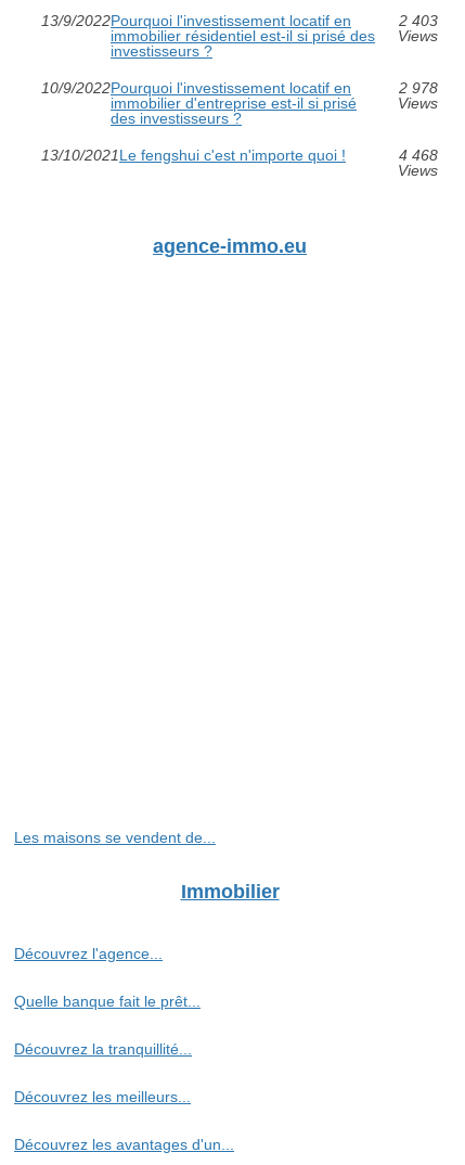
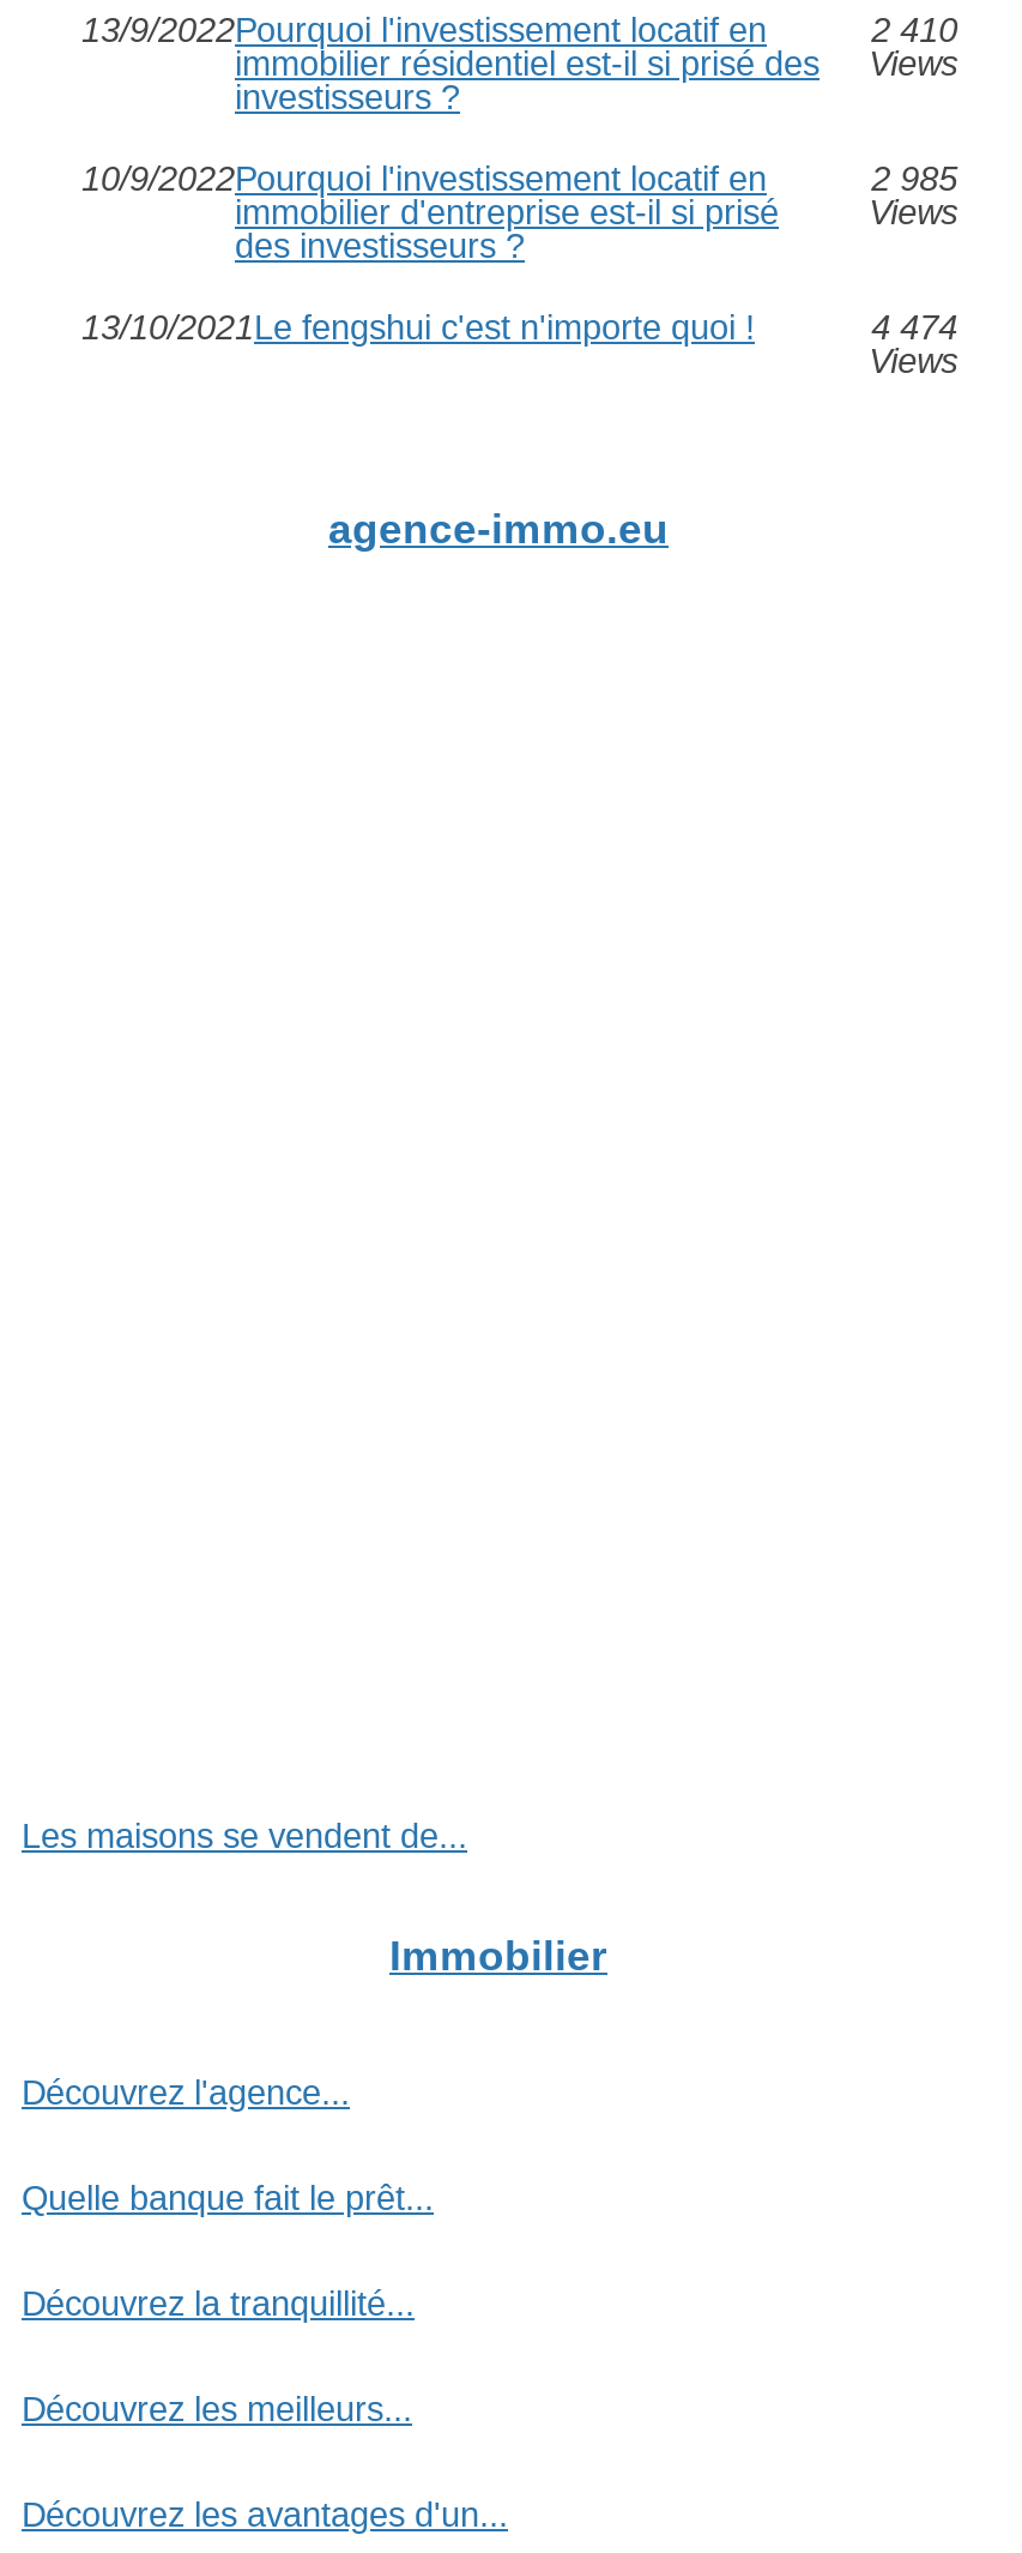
[398,12,437,29] 2 403 -> [871,11,958,49] 2 410
[398,79,437,96] 2 978 -> [871,159,958,198] 2 985
[398,146,437,164] 4 468 -> [871,308,958,346] 4 474

